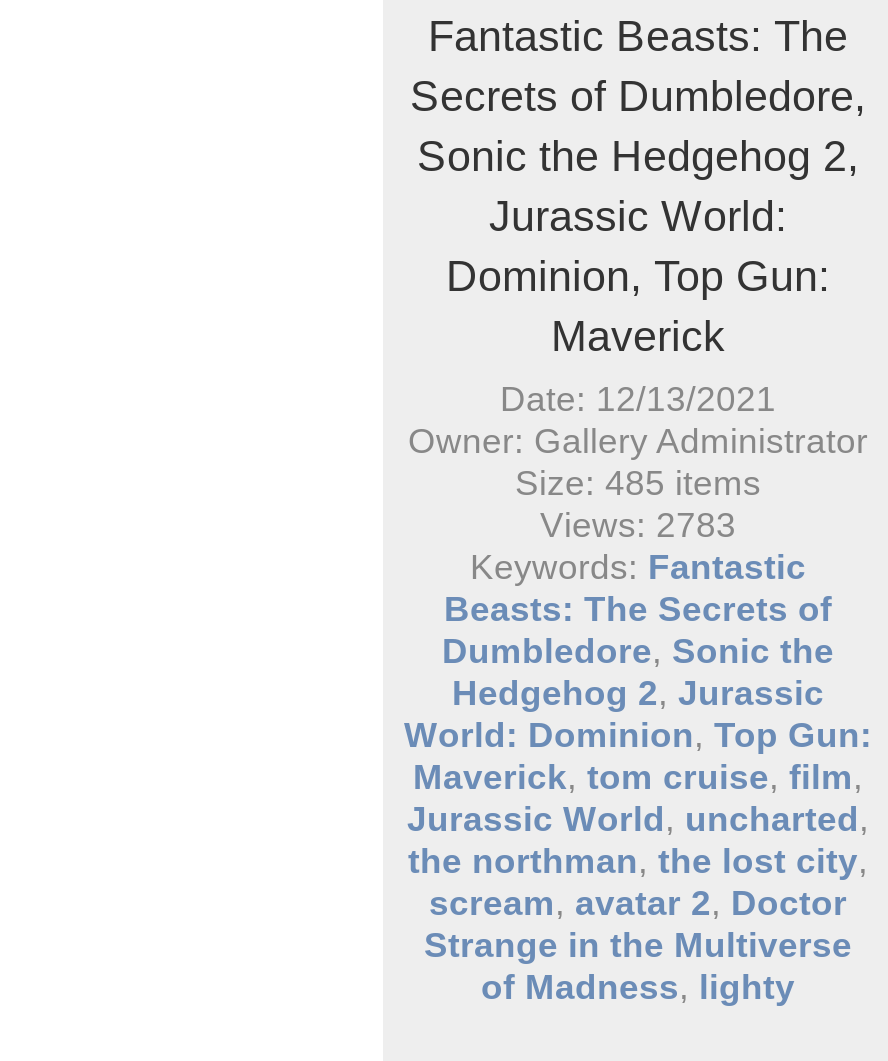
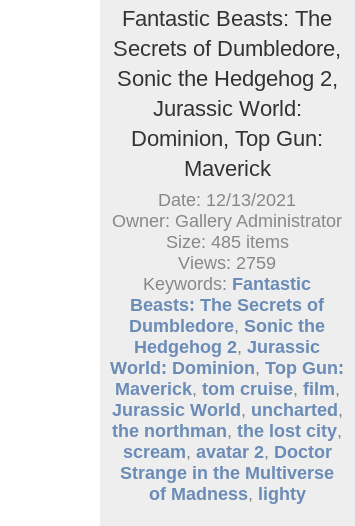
[540,506,736,546] Views: 2783 -> [178,253,276,273] Views: 2759

